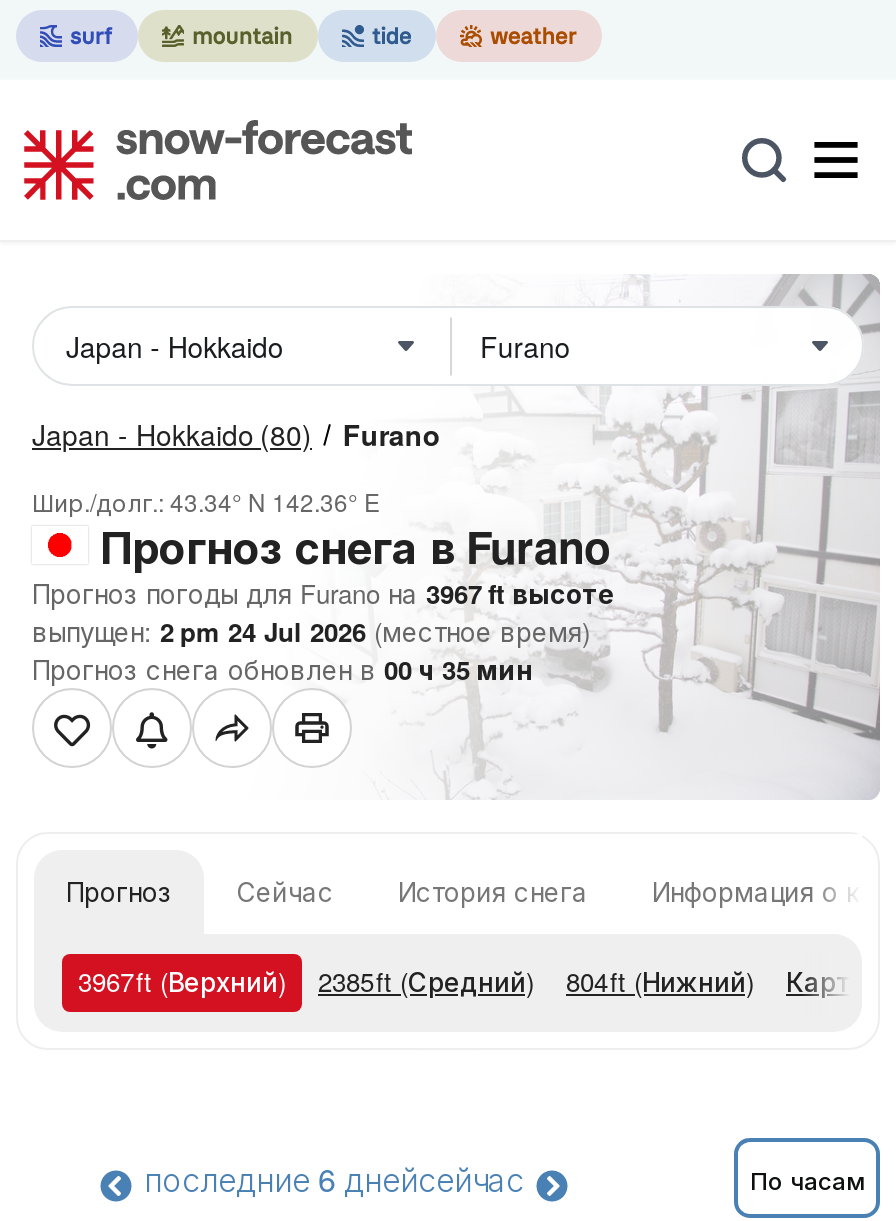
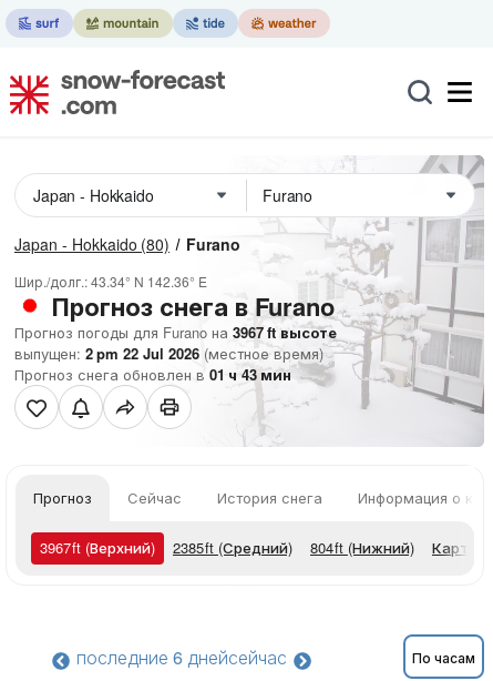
[32,612,590,650] выпущен: 2 pm 24 Jul 2026 (местное время) -> [14,343,323,364] выпущен: 2 pm 22 Jul 2026 (местное время)
[32,650,532,688] Прогноз снега обновлен в 00 ч 35 мин -> [14,364,291,385] Прогноз снега обновлен в 01 ч 43 мин

